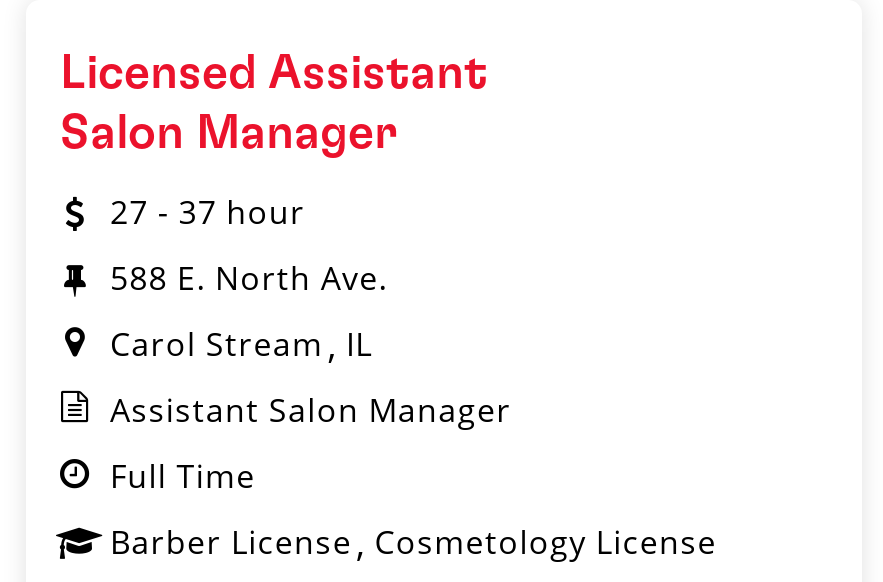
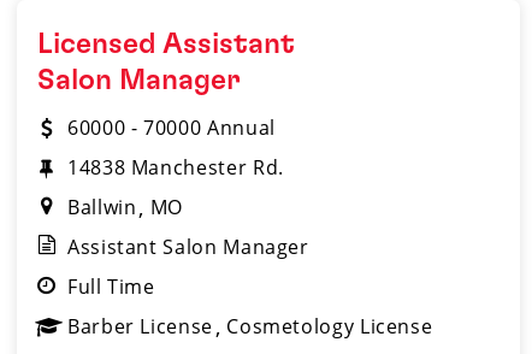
[110,190,305,234] 27 - 37 hour -> [67,114,275,141] 60000 - 70000 Annual
[110,256,388,300] 588 E. North Ave. -> [67,154,284,181] 14838 Manchester Rd.
[110,322,372,366] Carol Stream IL -> [67,194,183,220] Ballwin MO

